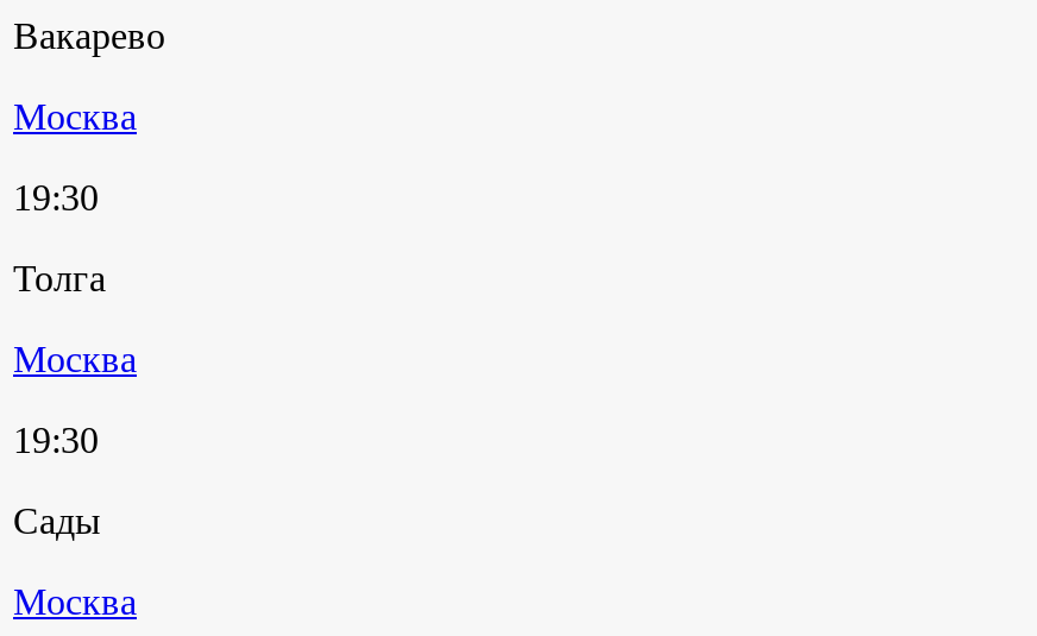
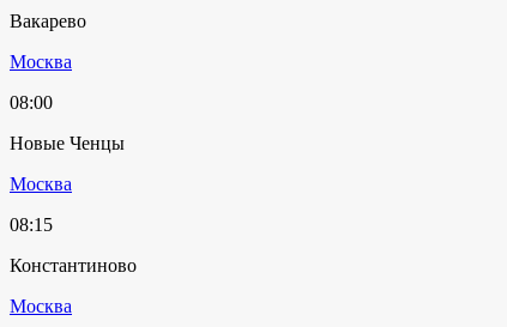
[13,178,99,218] 19:30 -> [10,93,53,113] 08:00
[13,259,106,299] Толга -> [10,133,125,154] Новые Ченцы
[13,420,99,461] 19:30 -> [10,215,53,235] 08:15
[13,501,101,542] Сады -> [10,255,137,276] Константиново

